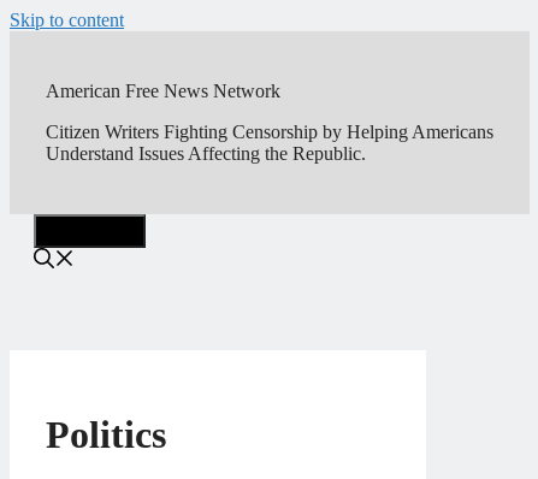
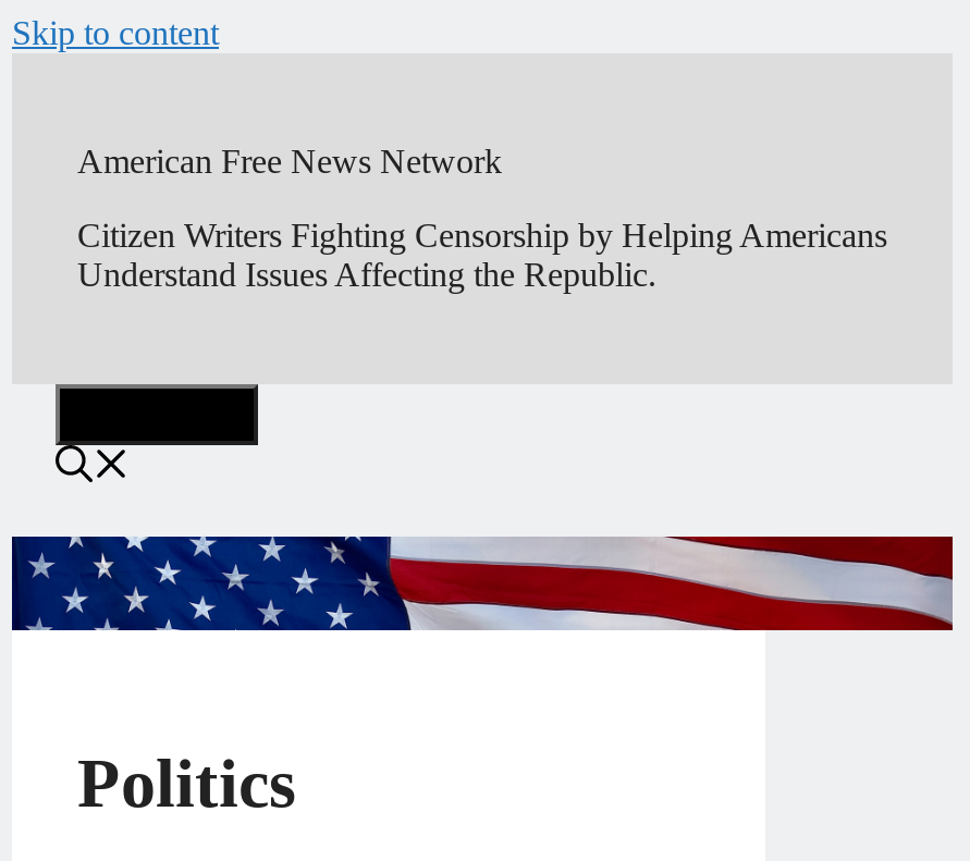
none -> [10,534,955,632] [image]

